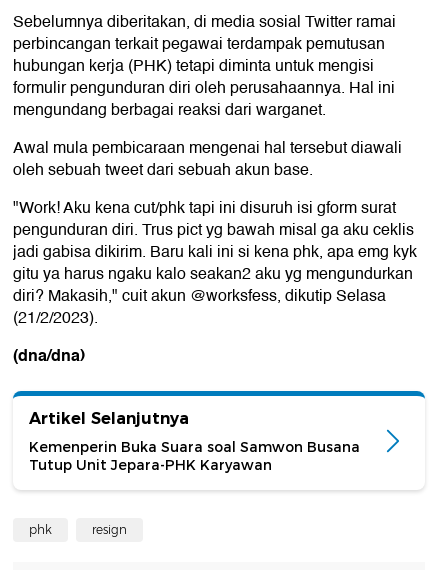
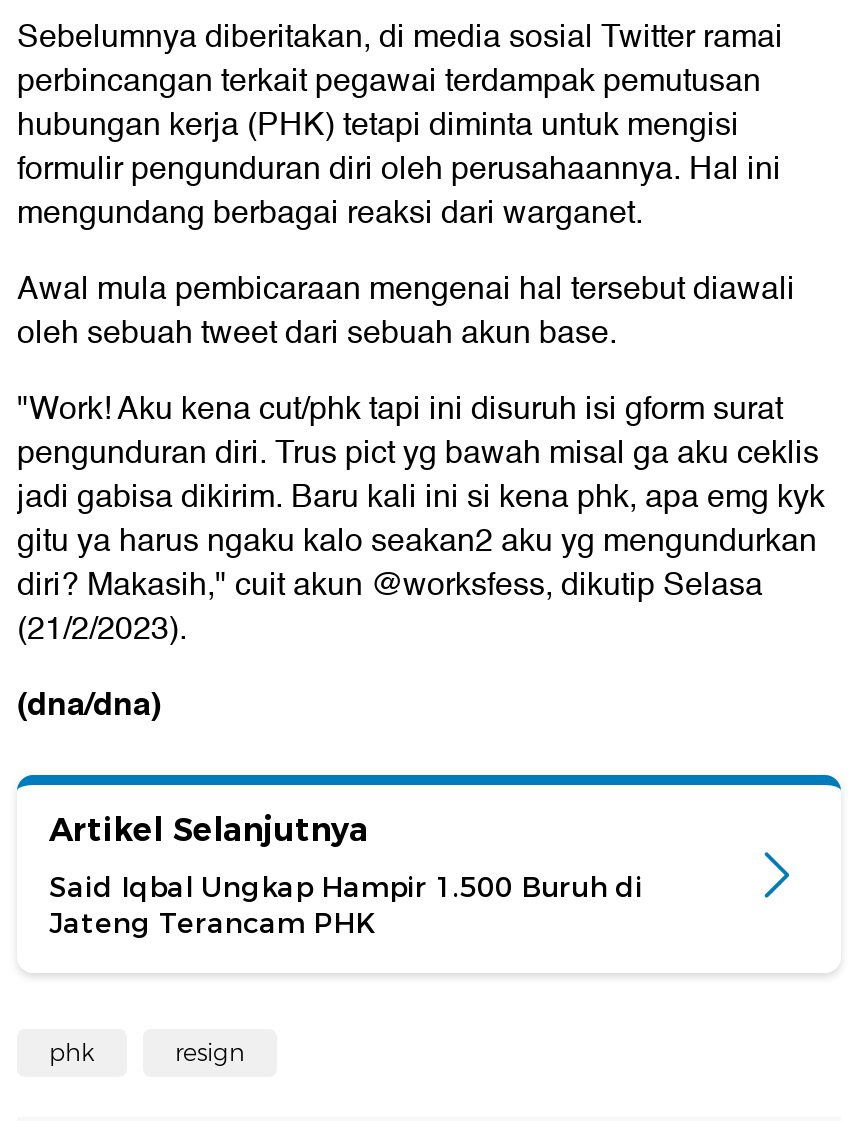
[29,438,360,474] Kemenperin Buka Suara soal Samwon Busana | Tutup Unit Jepara-PHK Karyawan -> [49,870,643,942] Said Iqbal Ungkap Hampir 1.500 Buruh di | Jateng Terancam PHK

